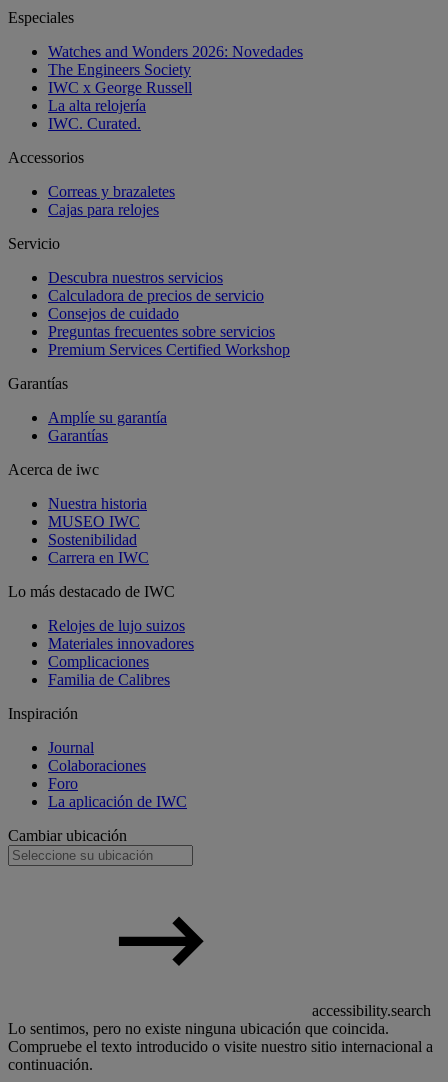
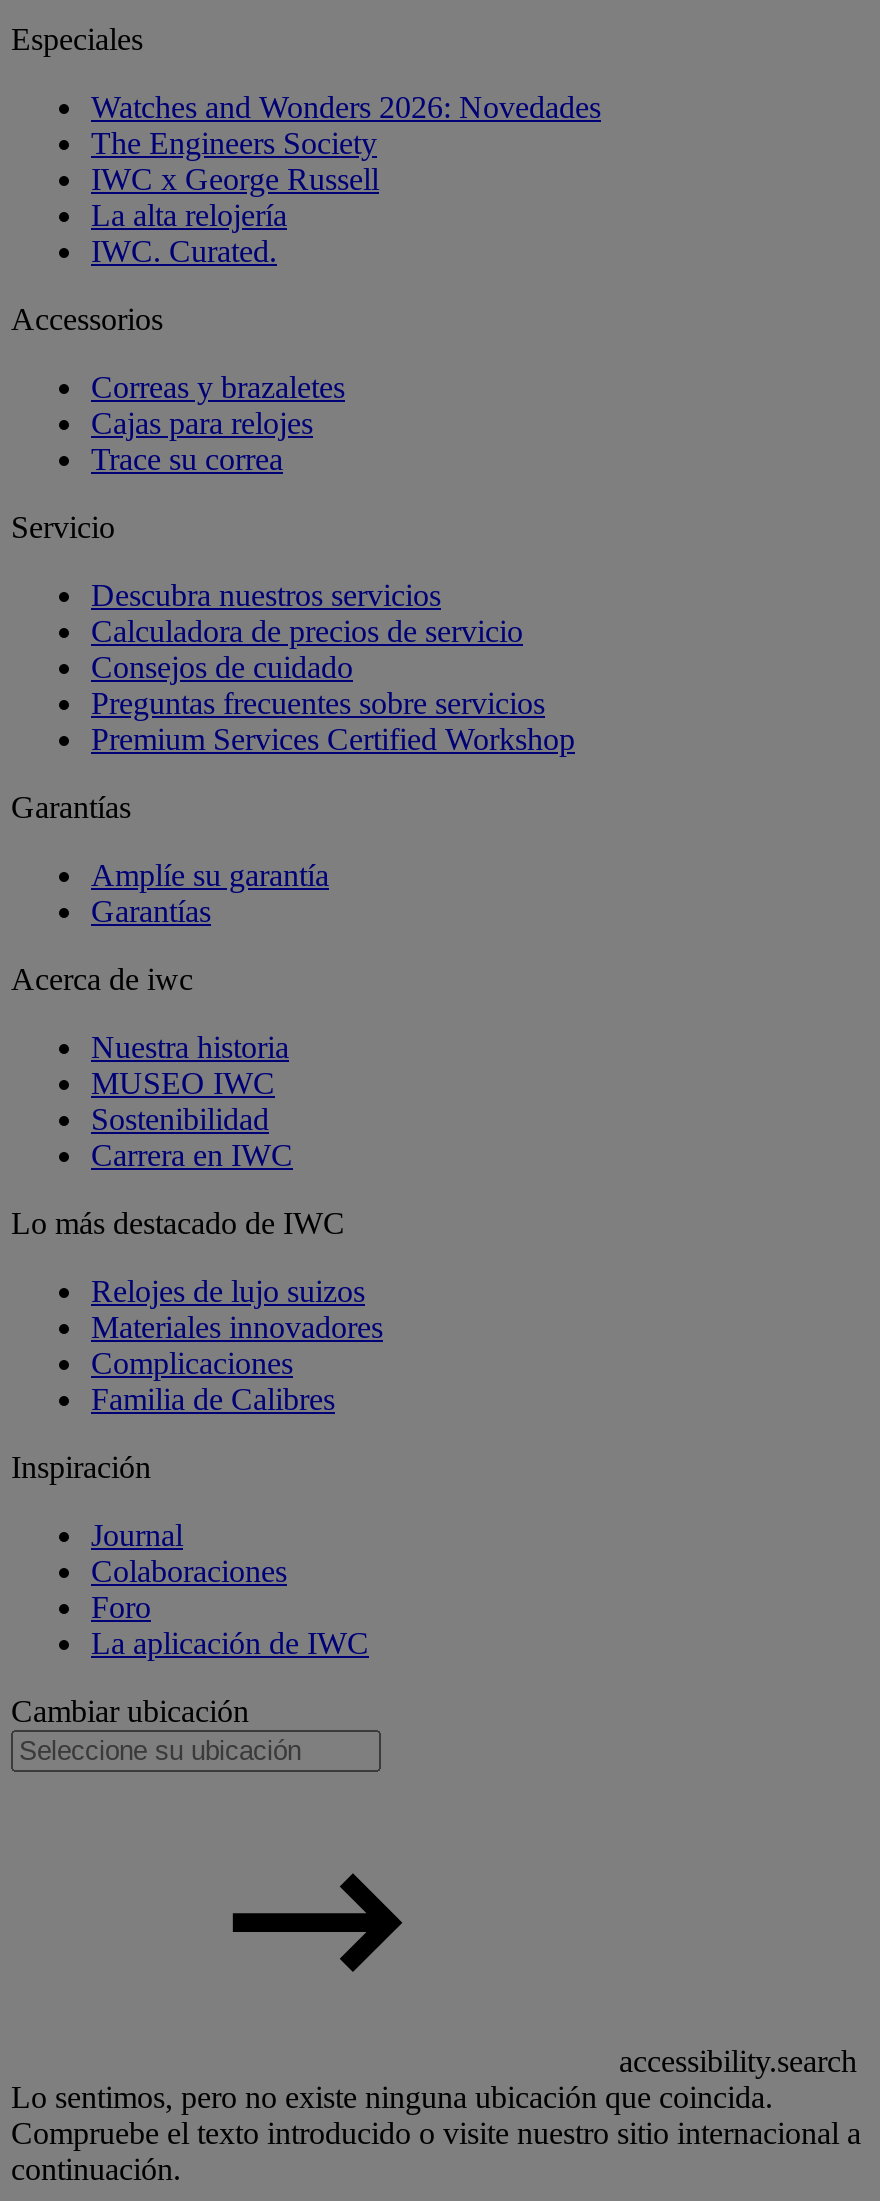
none -> [91,443,283,477] Trace su correa

